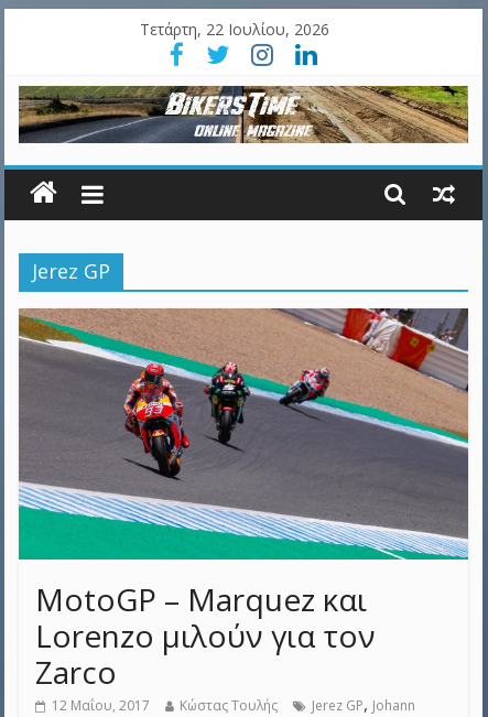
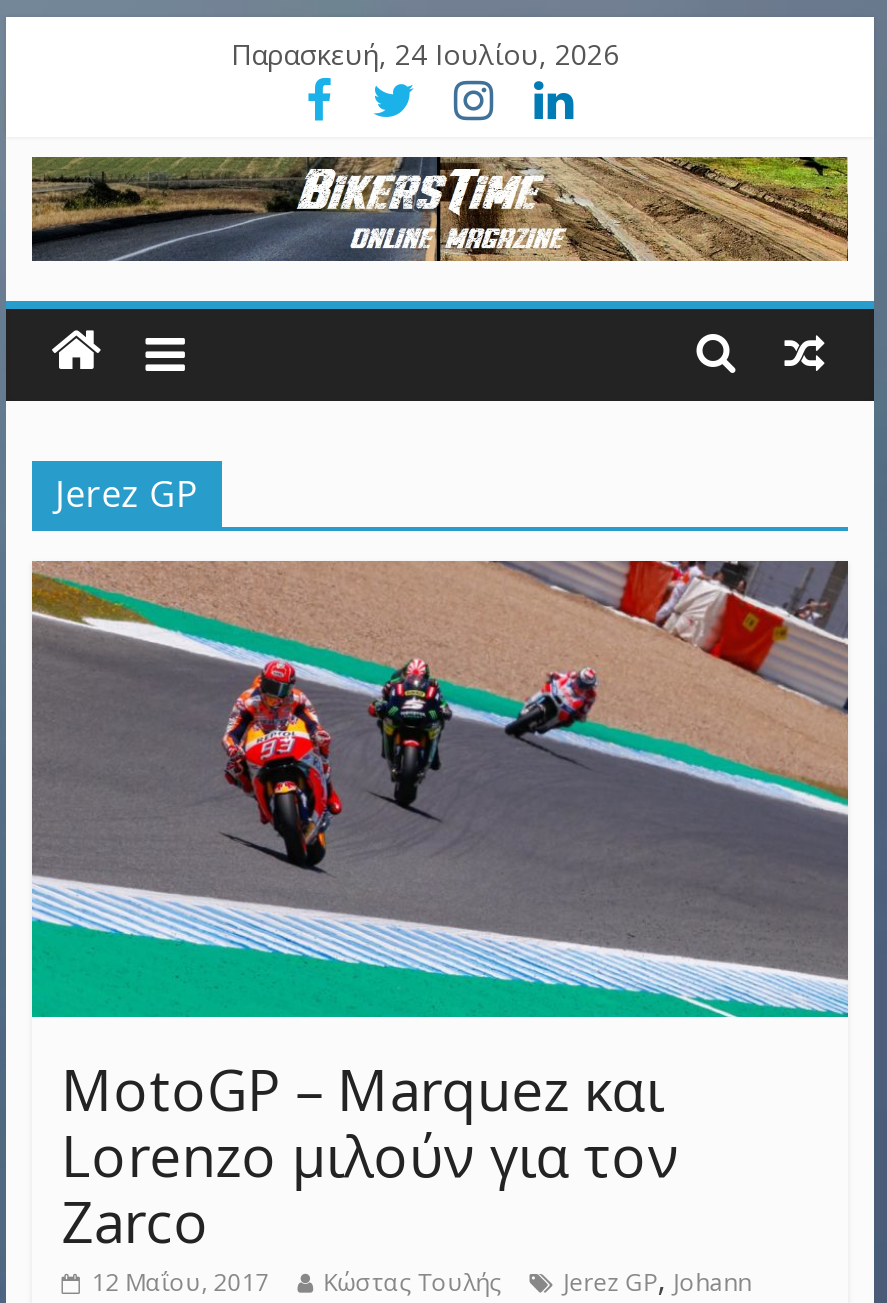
[140,19,330,40] Τετάρτη, 22 Ιουλίου, 2026 -> [231,35,619,73] Παρασκευή, 24 Ιουλίου, 2026

